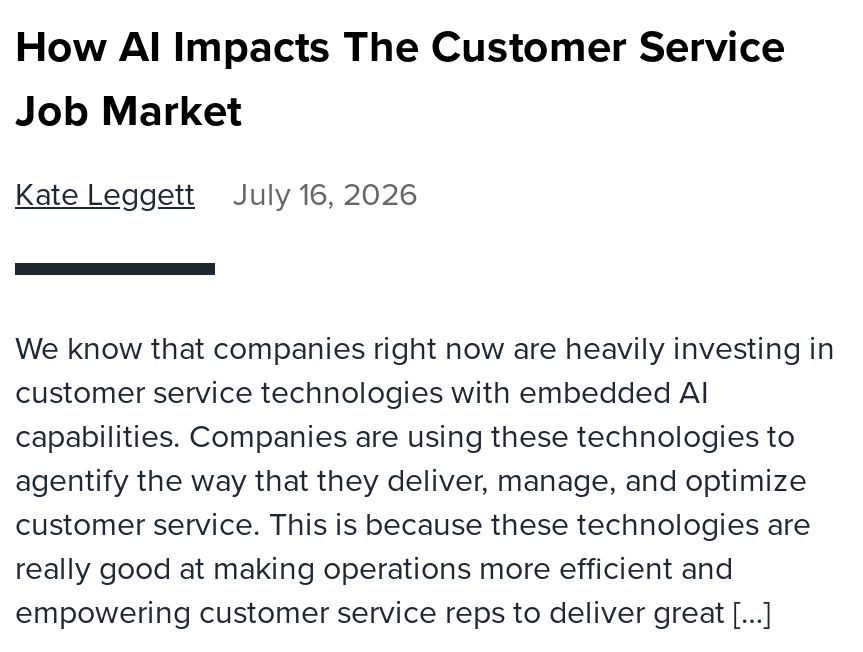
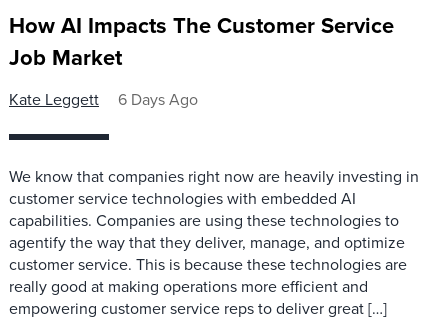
[15,171,417,215] Kate Leggett July 16, 2026 -> [9,88,198,110] Kate Leggett 6 Days Ago

